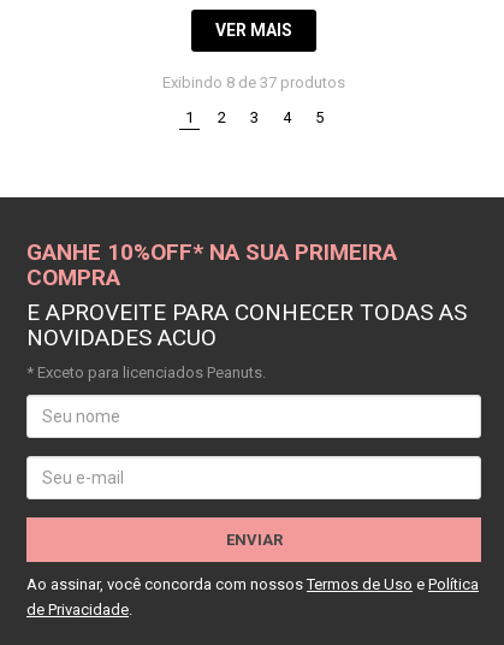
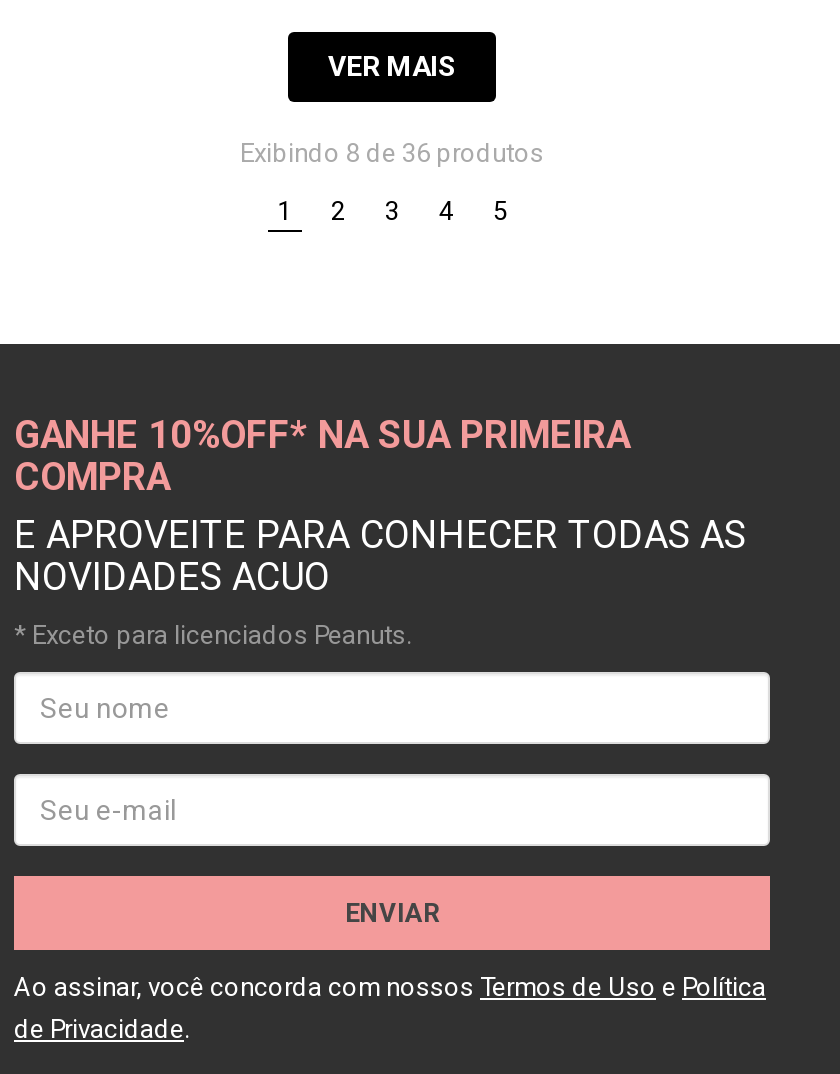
[162,73,345,91] Exibindo 8 de 37 produtos -> [240,137,544,167] Exibindo 8 de 36 produtos

